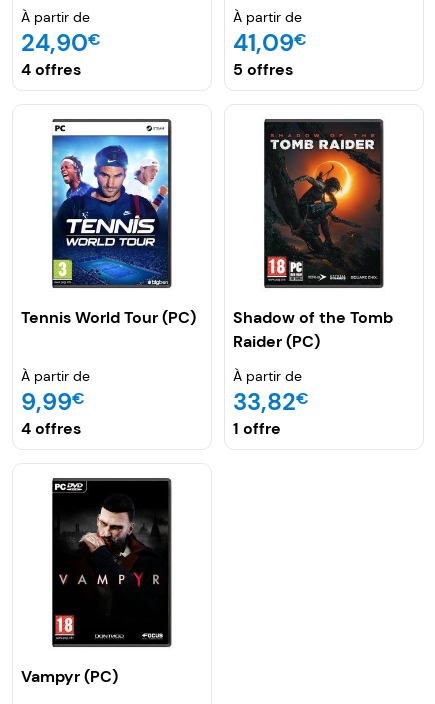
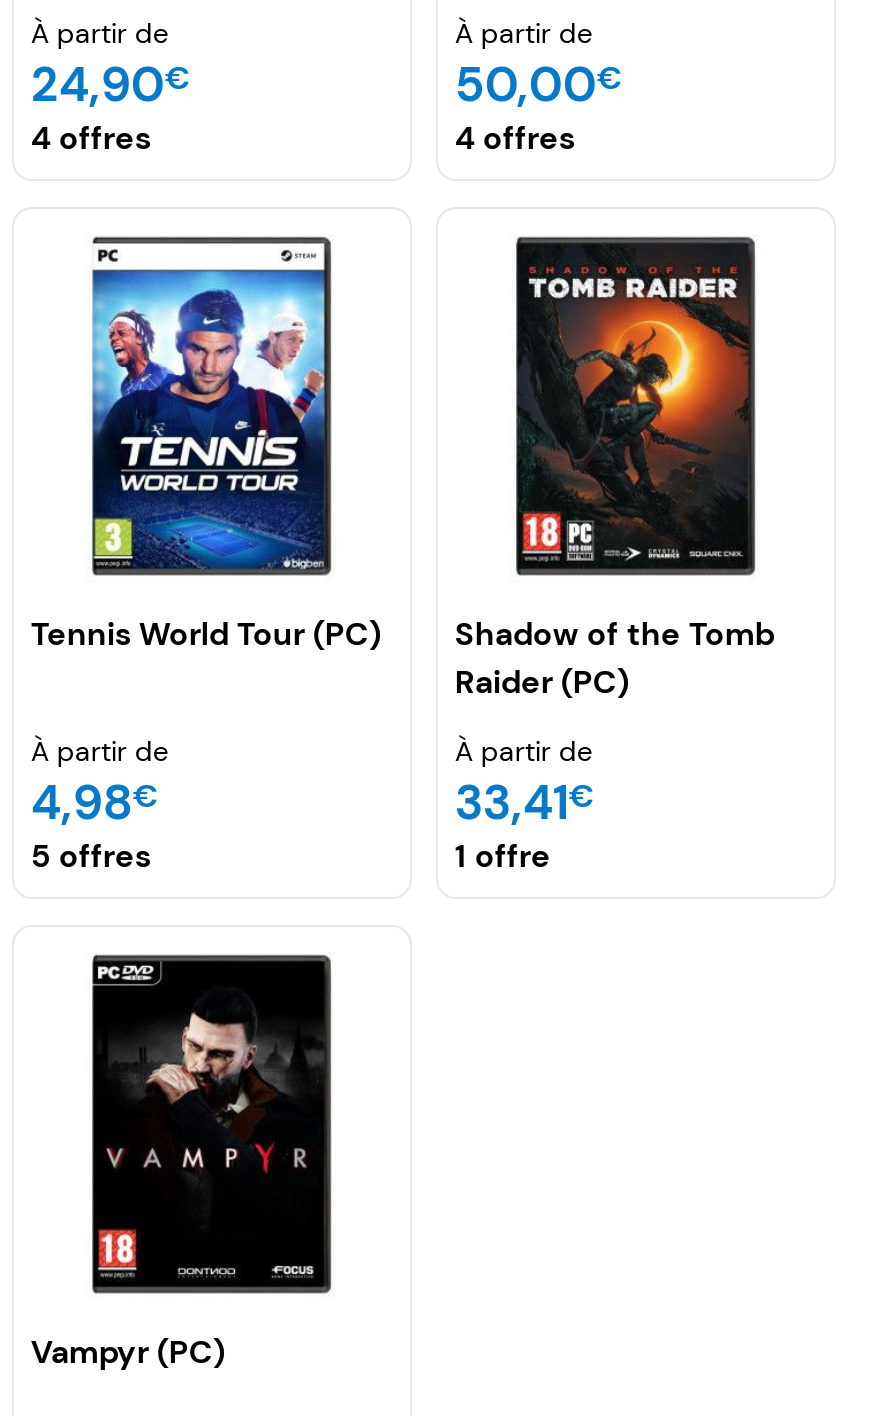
[233,27,307,58] 41,09€ -> [455,54,623,116] 50,00€
[233,59,293,80] 5 offres -> [455,118,575,160] 4 offres
[21,386,85,417] 9,99€ -> [31,772,159,834] 4,98€
[233,386,309,417] 33,82€ -> [455,772,595,834] 33,41€
[21,418,81,439] 4 offres -> [31,836,151,878] 5 offres

